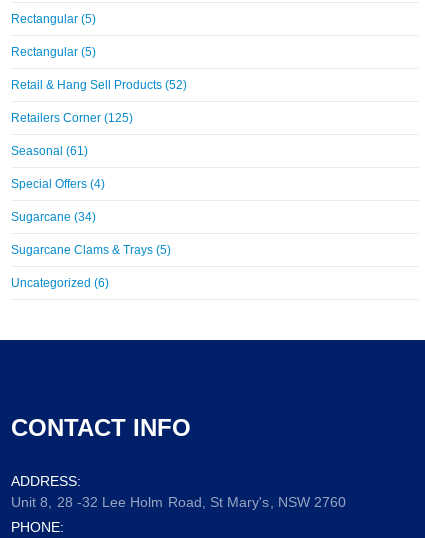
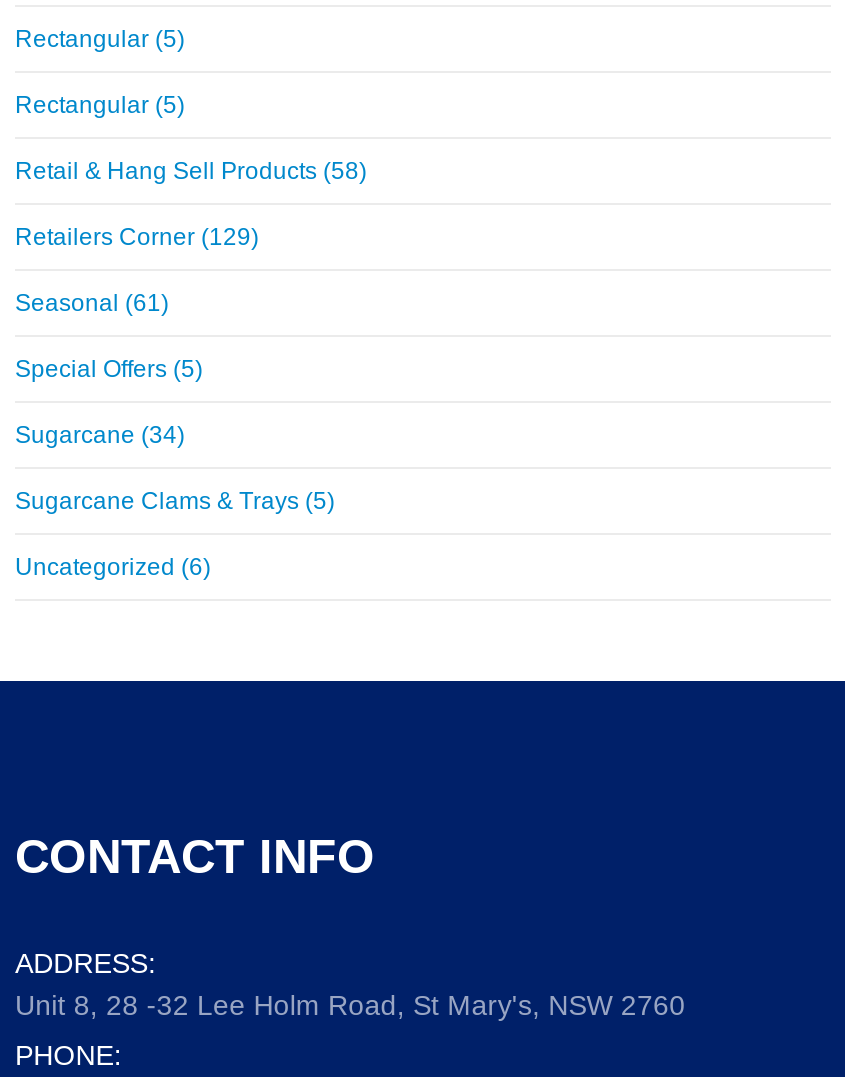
[11,78,187,92] Retail & Hang Sell Products (52) -> [15,157,367,185] Retail & Hang Sell Products (58)
[11,111,133,125] Retailers Corner (125) -> [15,223,259,251] Retailers Corner (129)
[11,177,105,191] Special Offers (4) -> [15,355,203,383] Special Offers (5)

